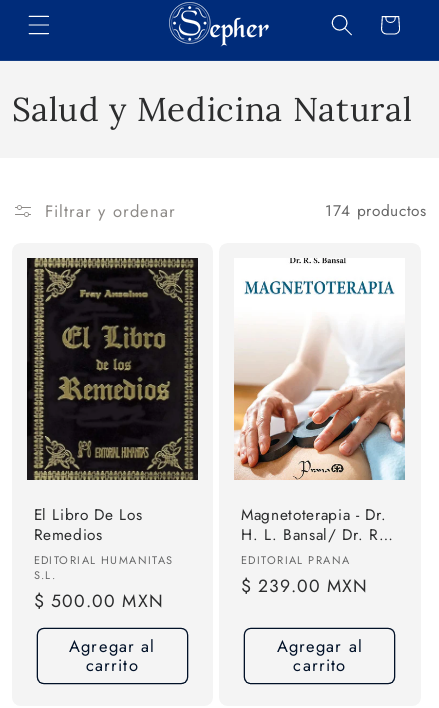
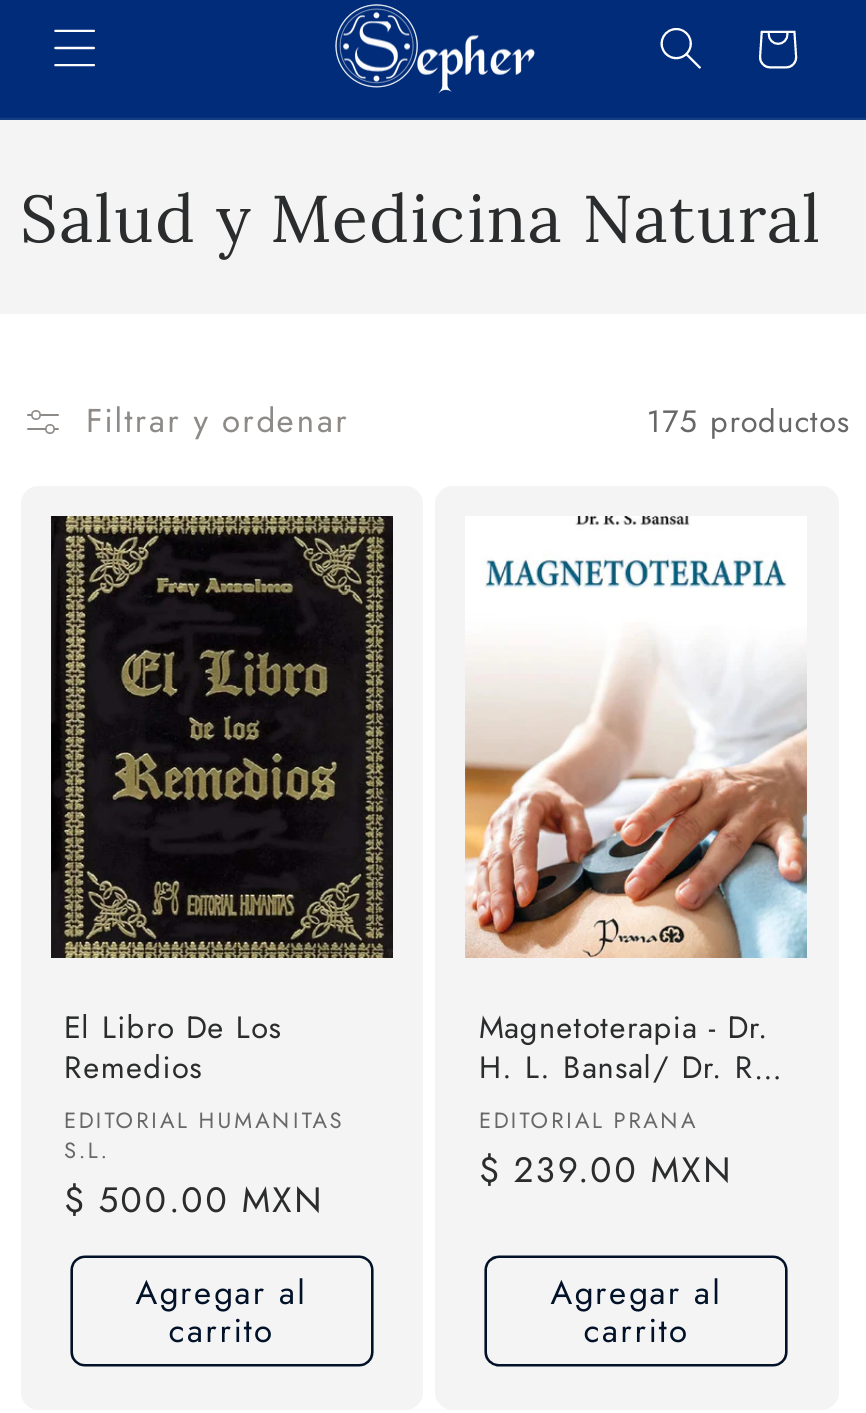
[325,200,426,222] 174 productos -> [647,400,850,444] 175 productos

